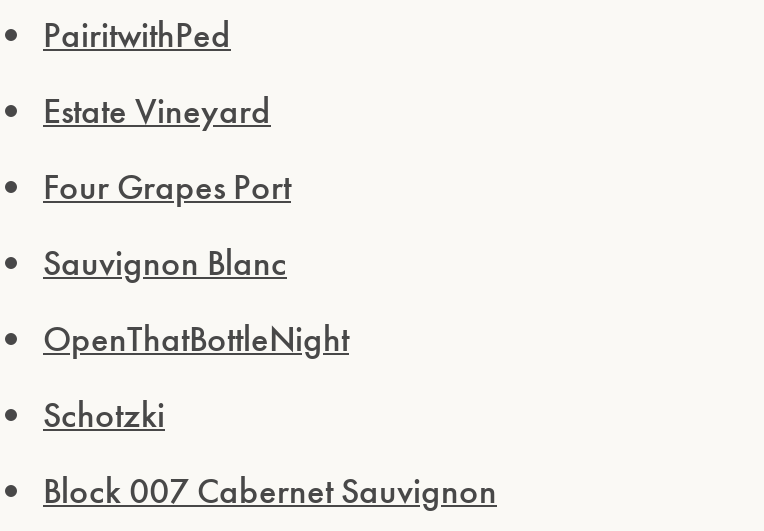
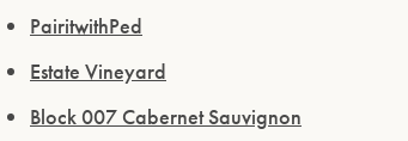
[43,163,349,437] Four Grapes Port | Sauvignon Blanc | OpenThatBottleNight | Schotzki -> none

